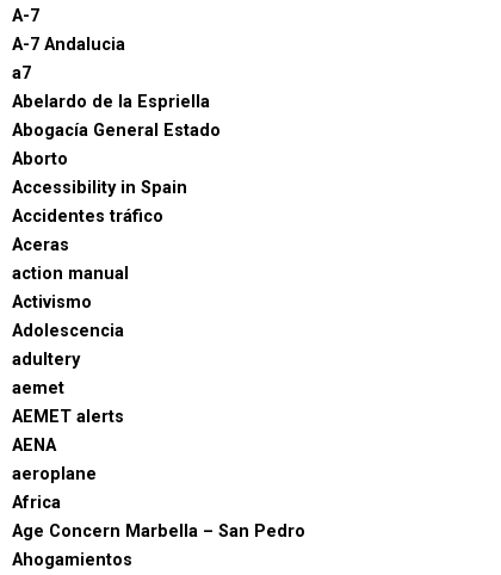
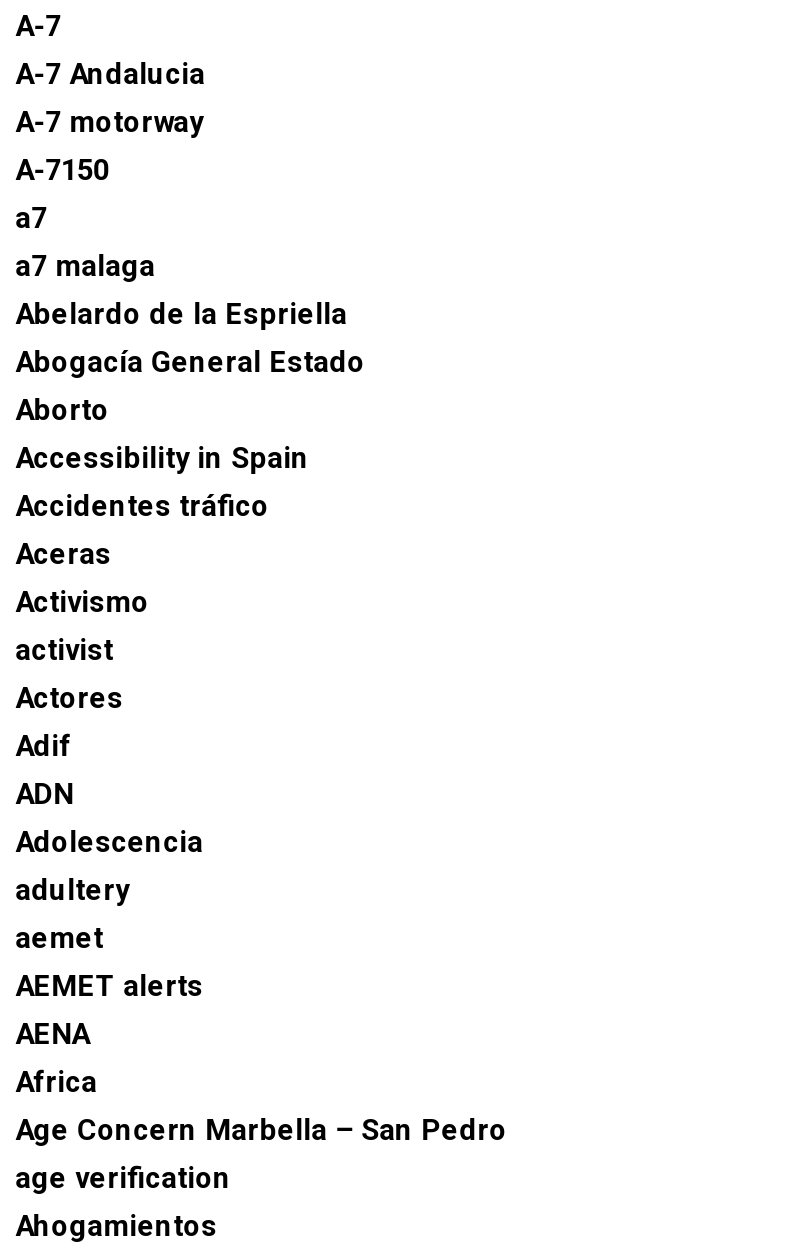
none -> [15,106,203,188] A-7 motorway | A-7150
none -> [15,250,155,284] a7 malaga
[12,264,128,284] action manual -> none
none -> [15,634,123,812] activist | Actores | Adif | ADN
[12,464,96,484] aeroplane -> none
none -> [15,1162,231,1196] age verification

